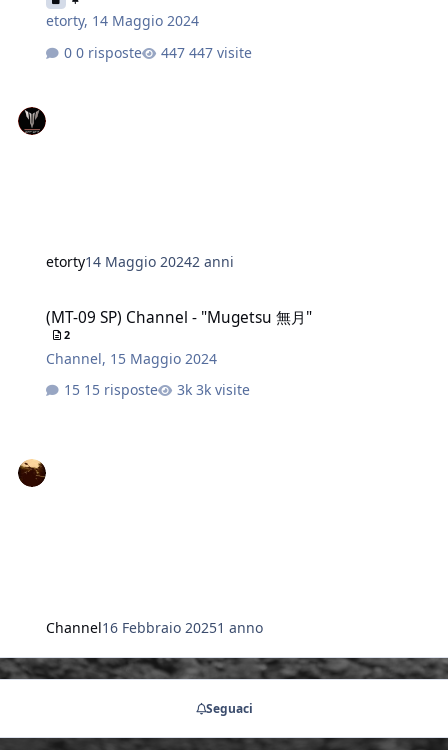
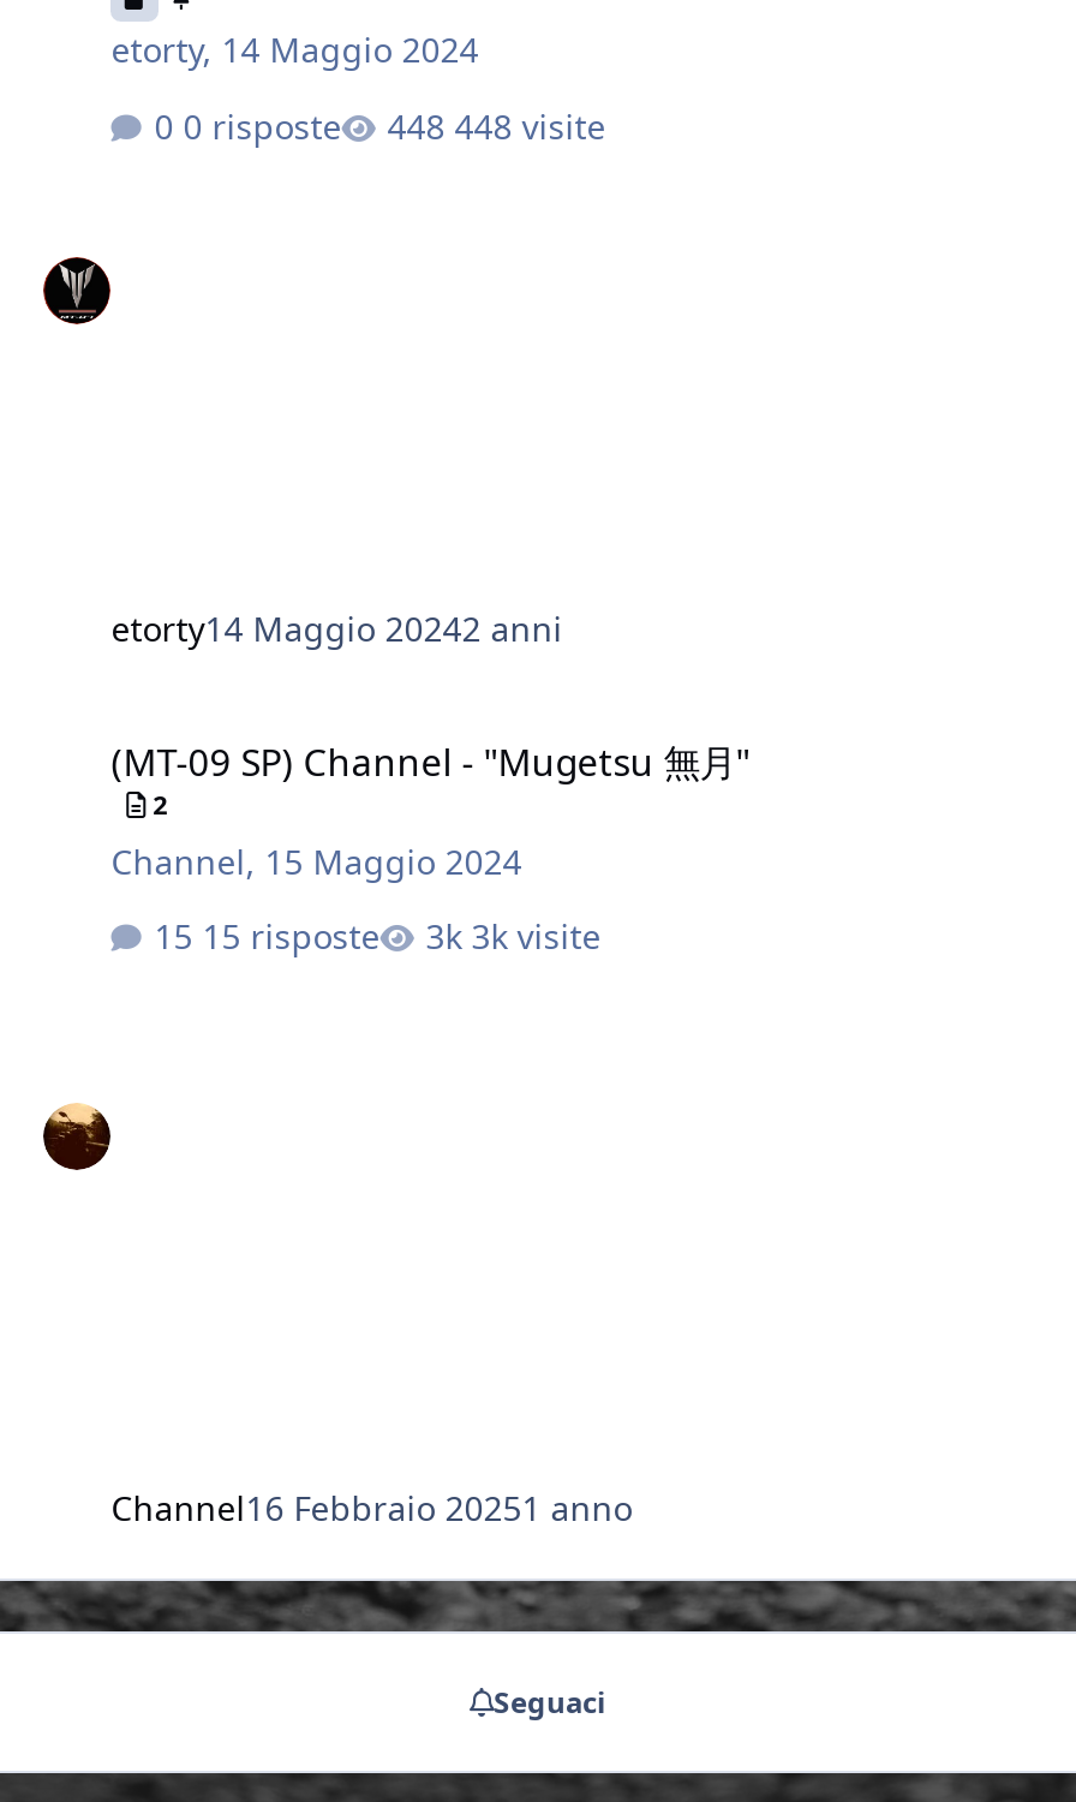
[189,42,252,61] 447 visite -> [454,102,606,148] 448 visite

